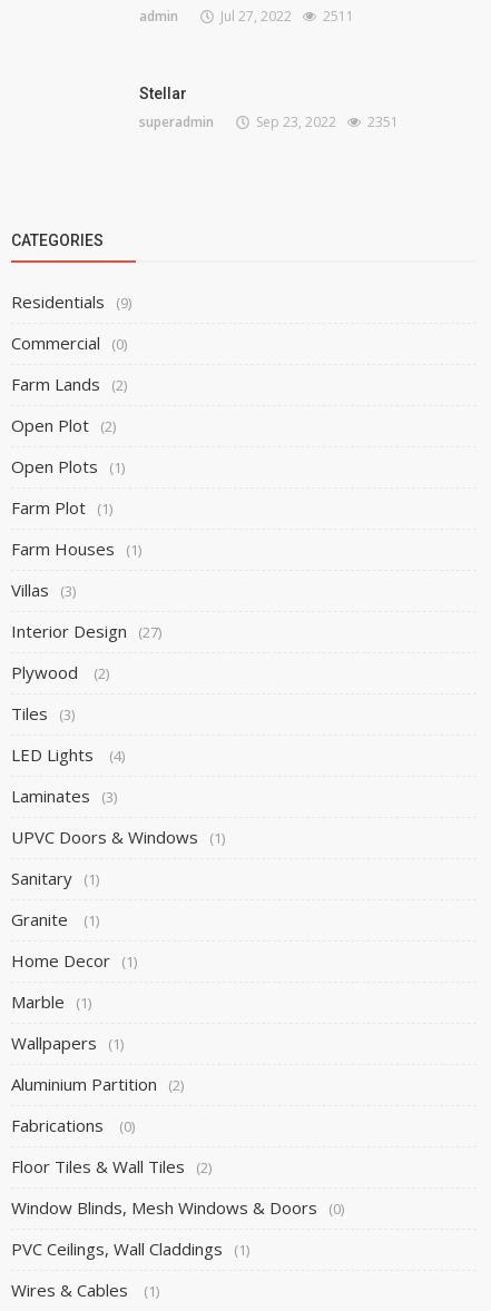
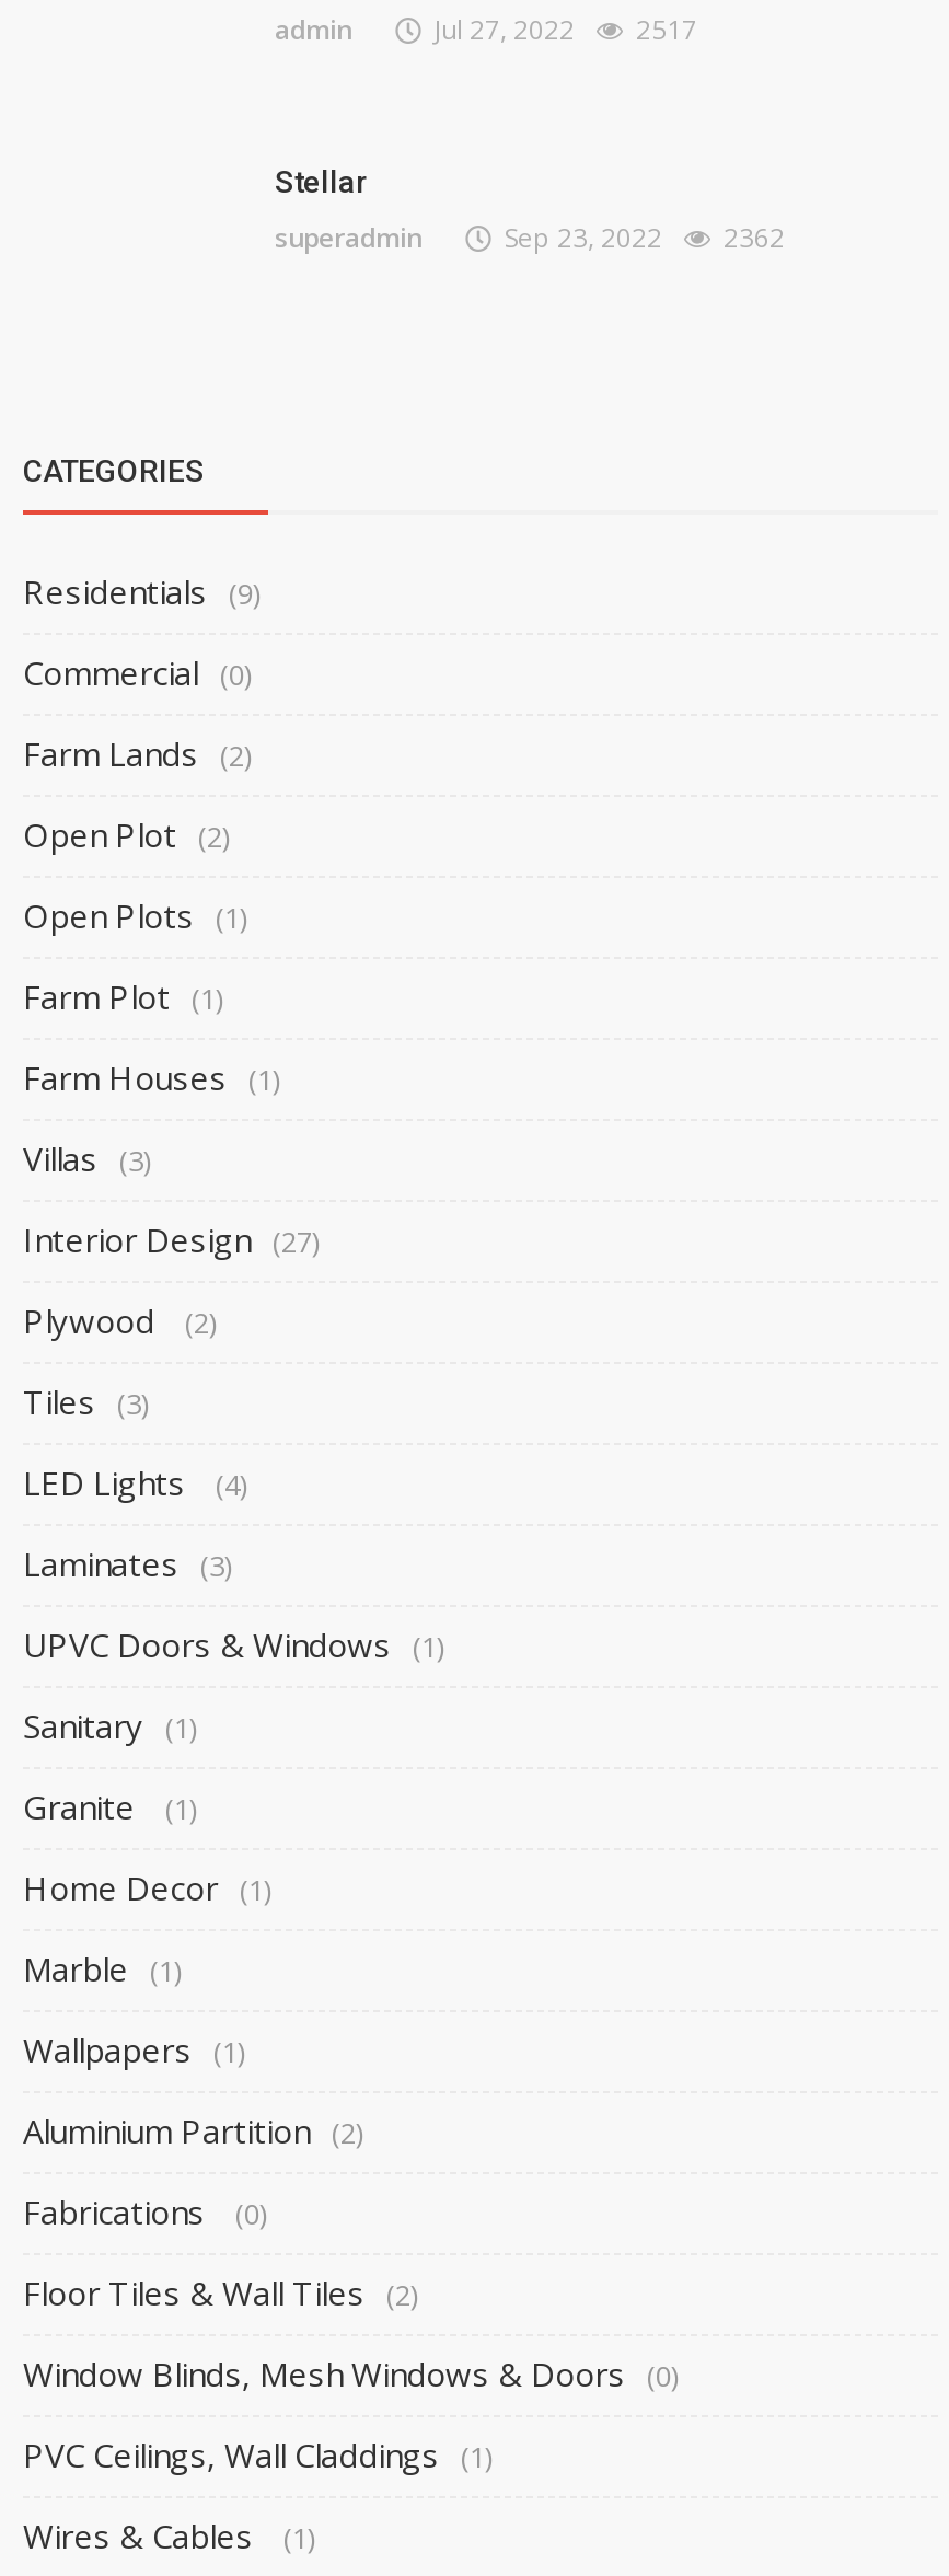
[139,7,354,26] admin Jul 27, 2022 2511 -> [275,11,697,48] admin Jul 27, 2022 2517
[139,112,399,131] superadmin Sep 23, 2022 2351 -> [275,219,785,256] superadmin Sep 23, 2022 2362

